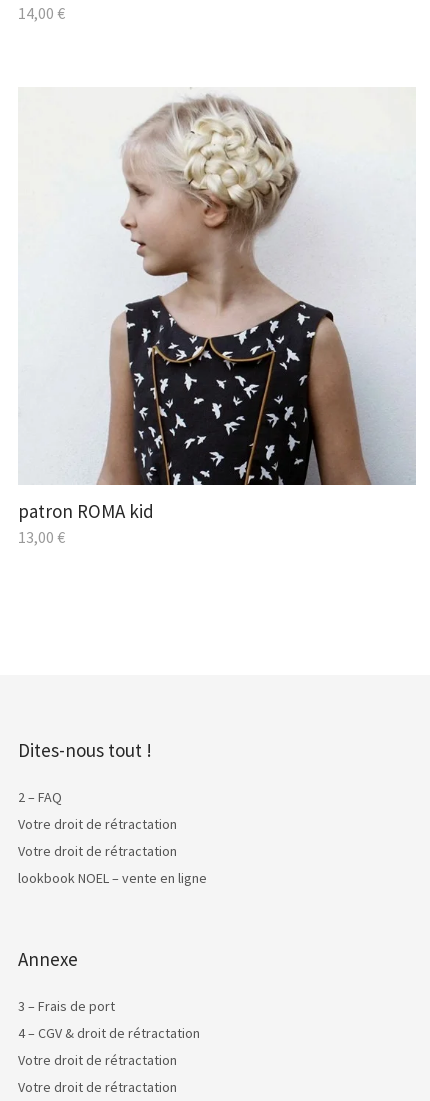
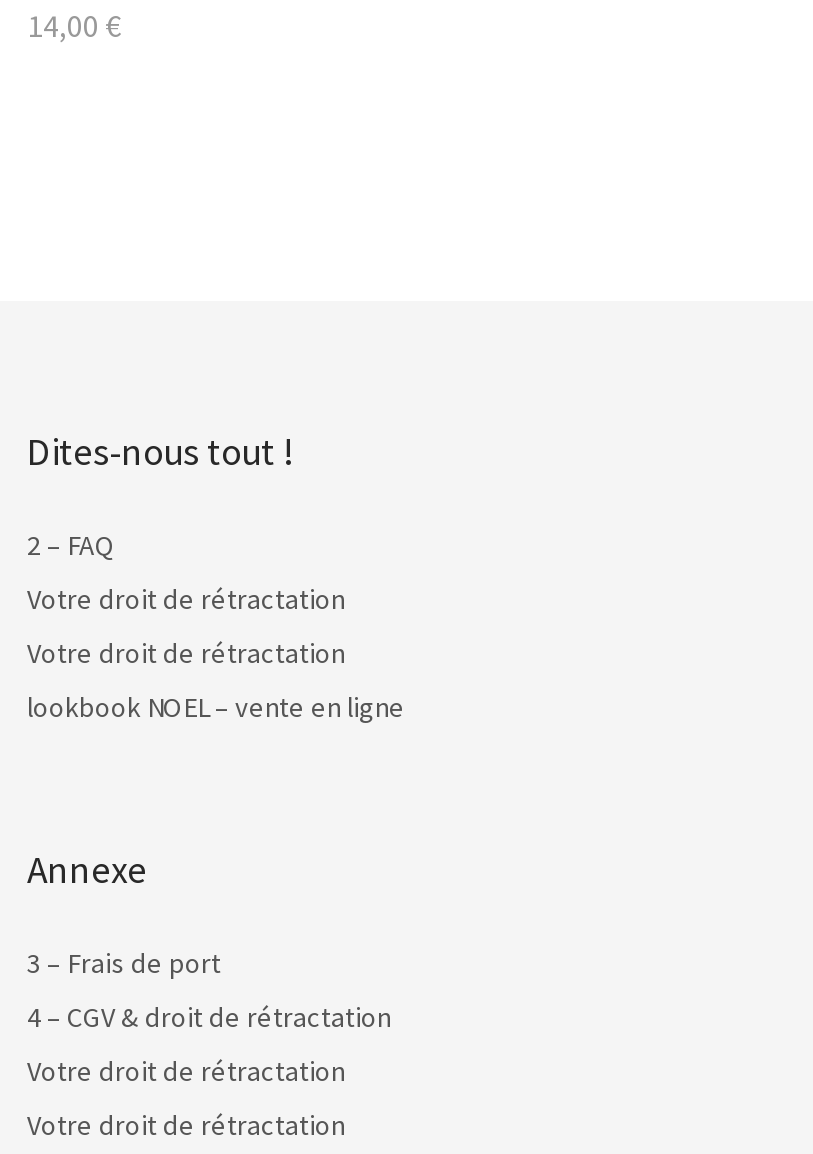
[18,88,416,547] [image] | patron ROMA kid | 13,00 € -> none

